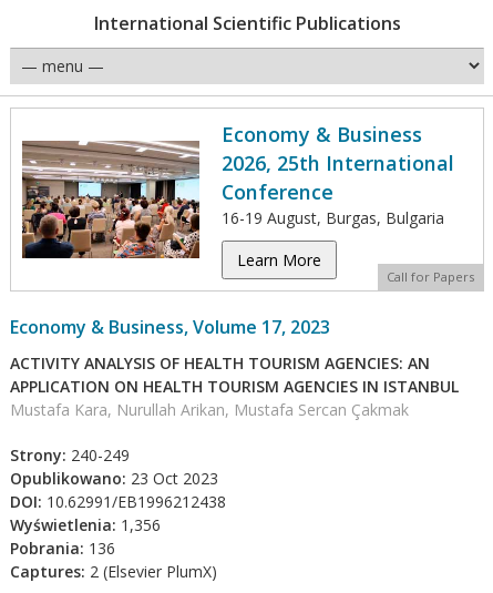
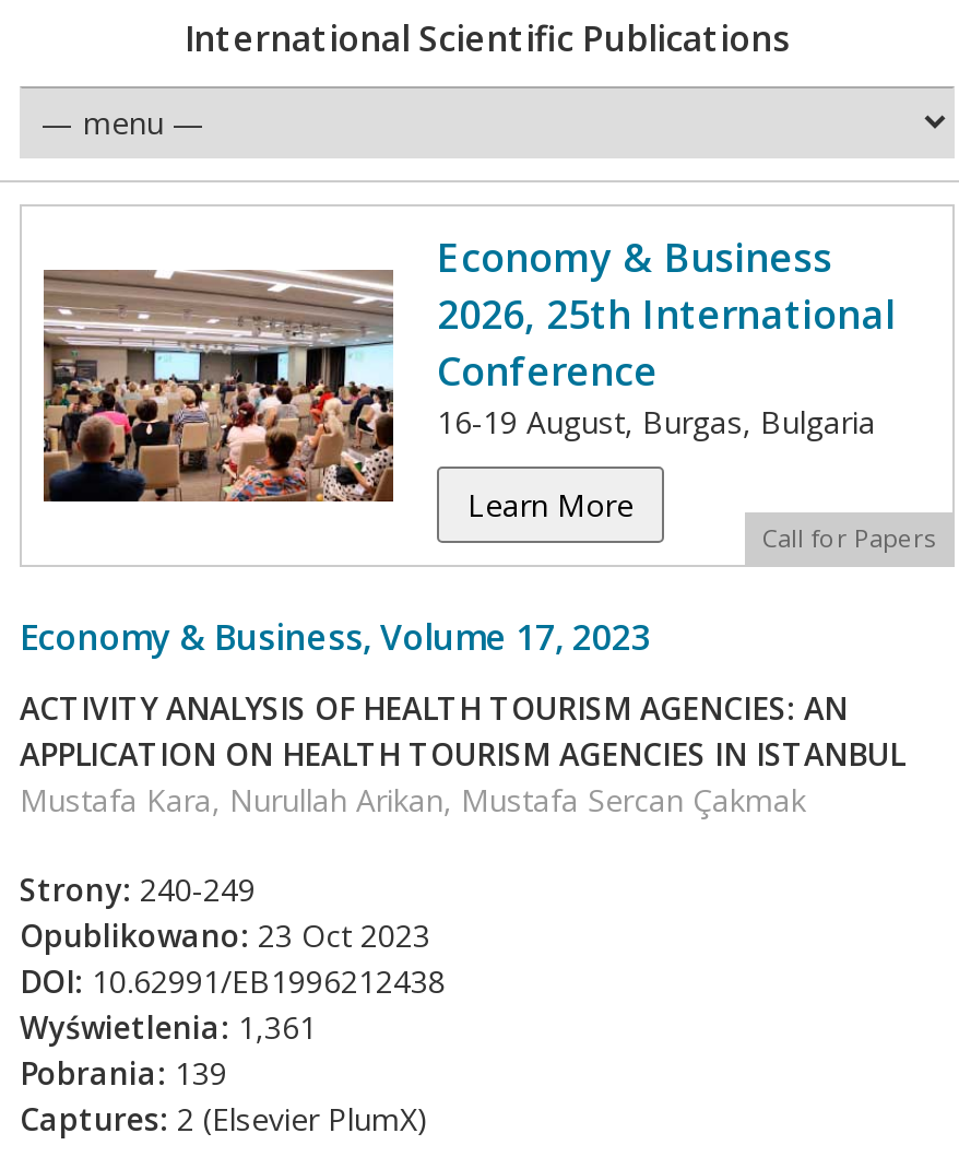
[10,514,161,535] Wyświetlenia: 1,356 -> [20,1006,317,1048] Wyświetlenia: 1,361
[10,538,115,559] Pobrania: 136 -> [20,1052,227,1094] Pobrania: 139

